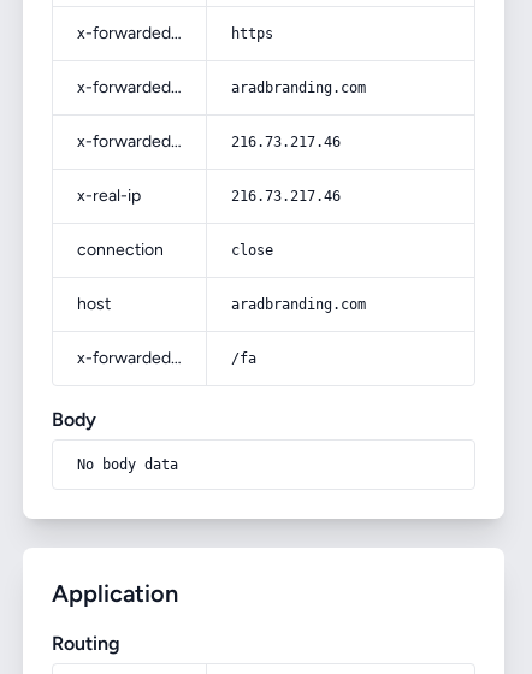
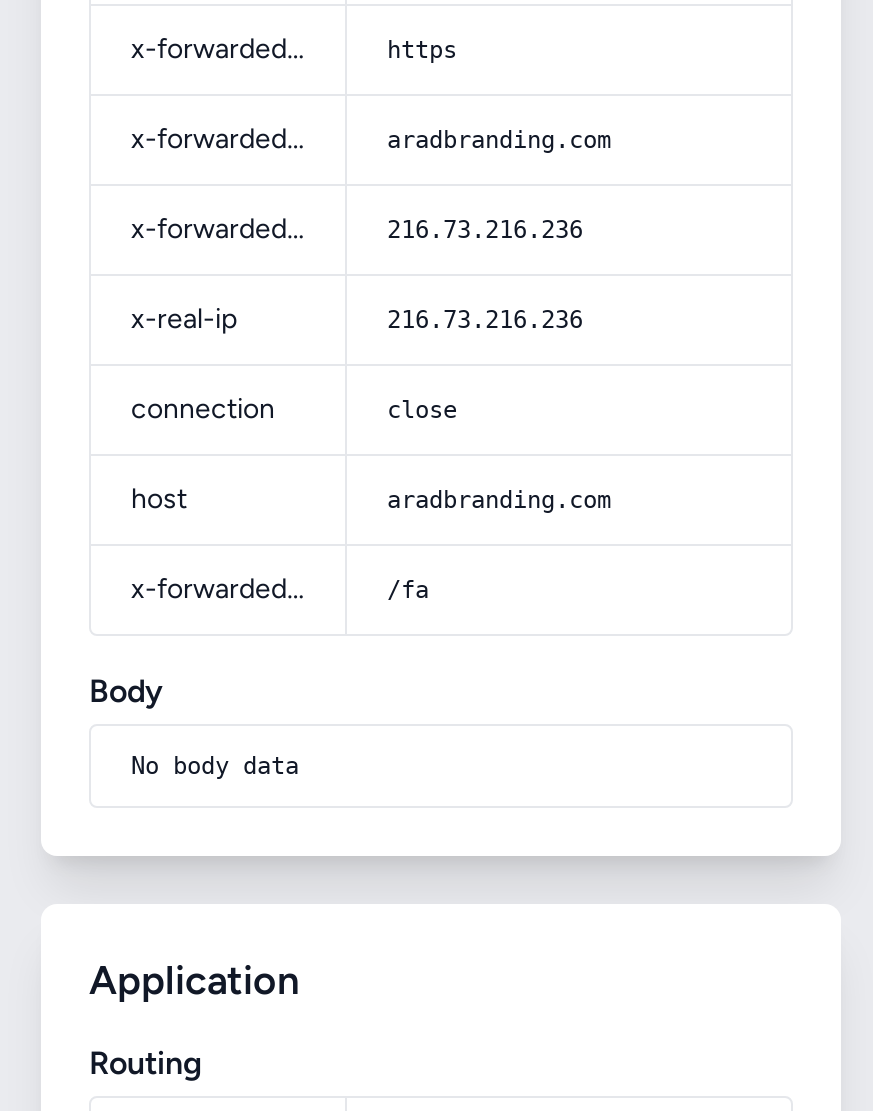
[231,134,341,150] 216.73.217.46 -> [387,216,583,244] 216.73.216.236
[231,188,341,205] 216.73.217.46 -> [387,306,583,334] 216.73.216.236

